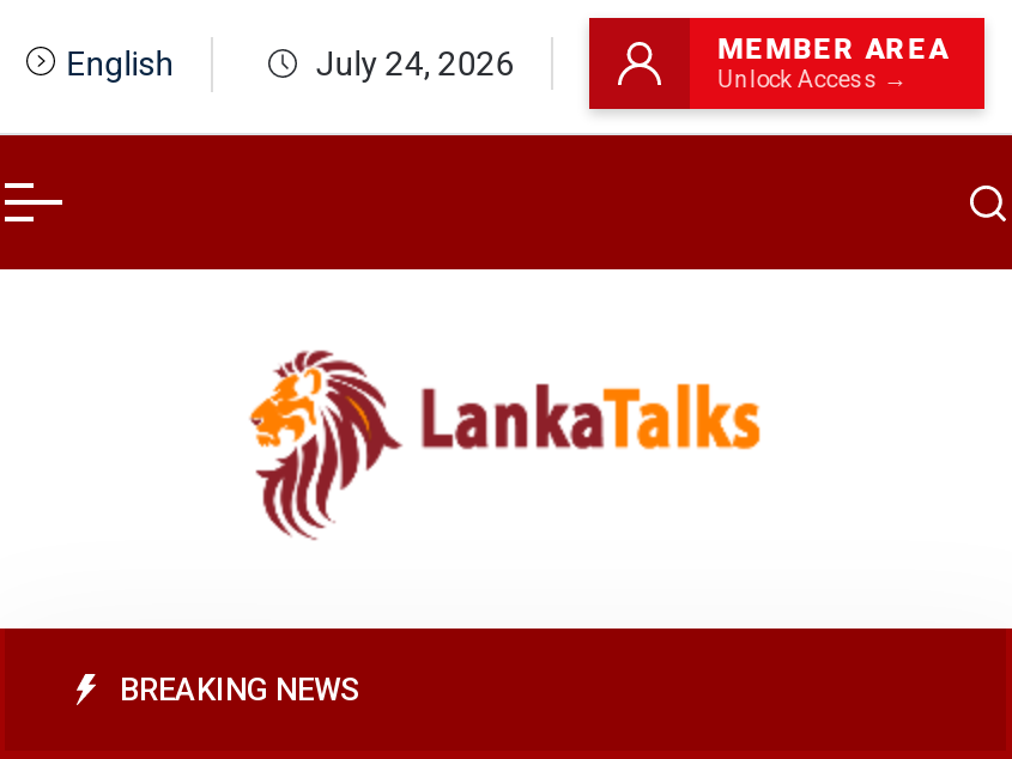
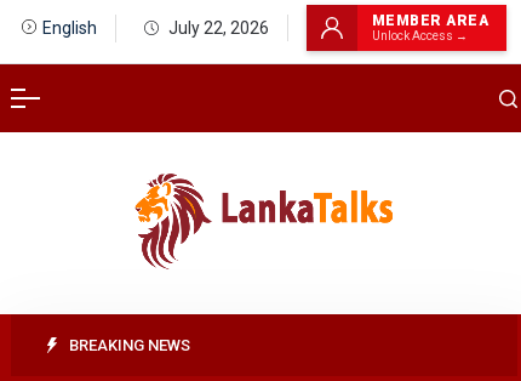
[316,44,515,83] July 24, 2026 -> [168,18,269,38] July 22, 2026

